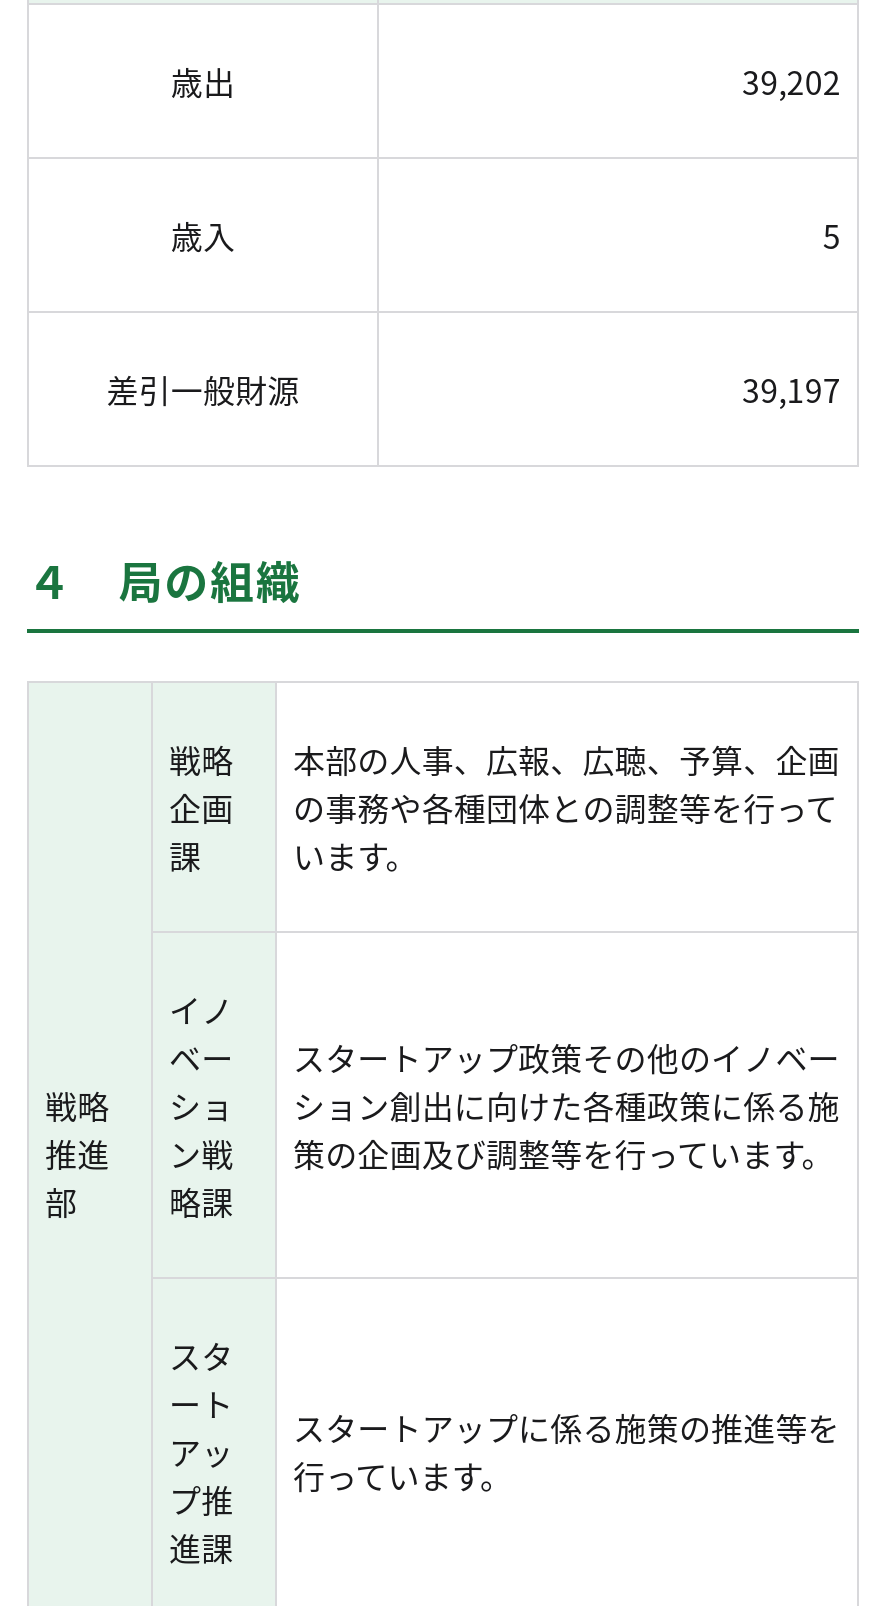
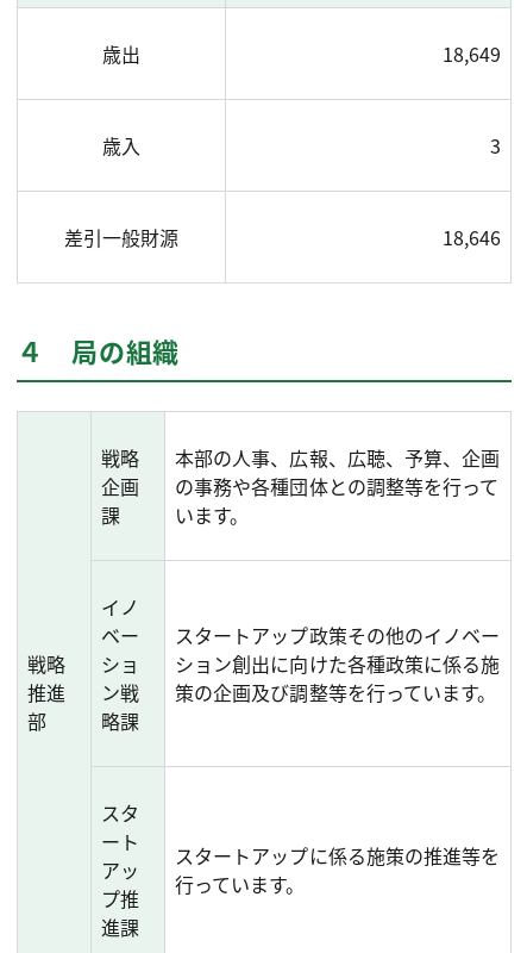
[742,57,841,105] 39,202 -> [442,39,501,68] 18,649
[823,211,841,259] 5 -> [490,131,501,160] 3
[742,365,841,413] 39,197 -> [442,223,501,251] 18,646

